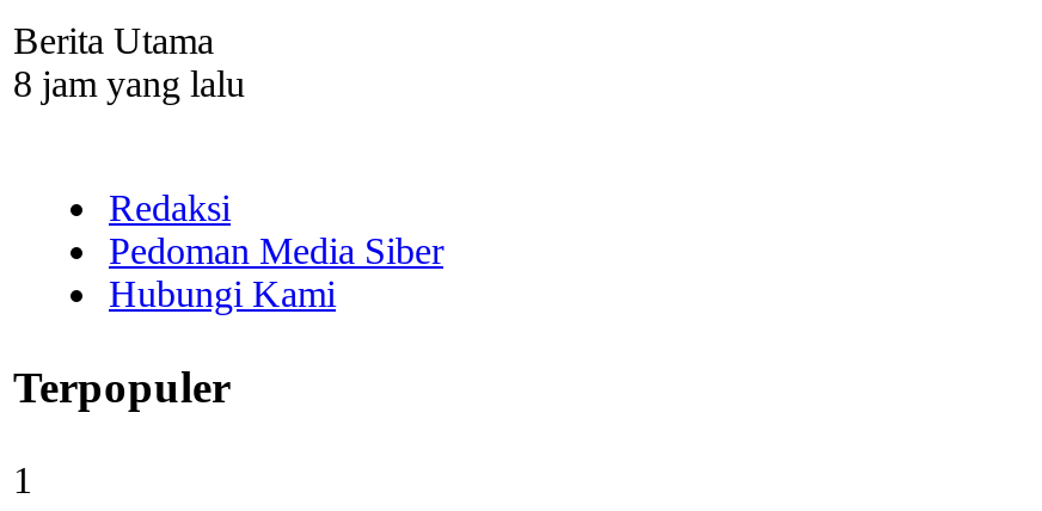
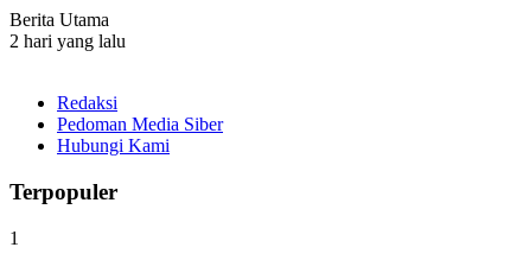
[13,64,245,104] 8 jam yang lalu -> [9,31,126,51] 2 hari yang lalu

